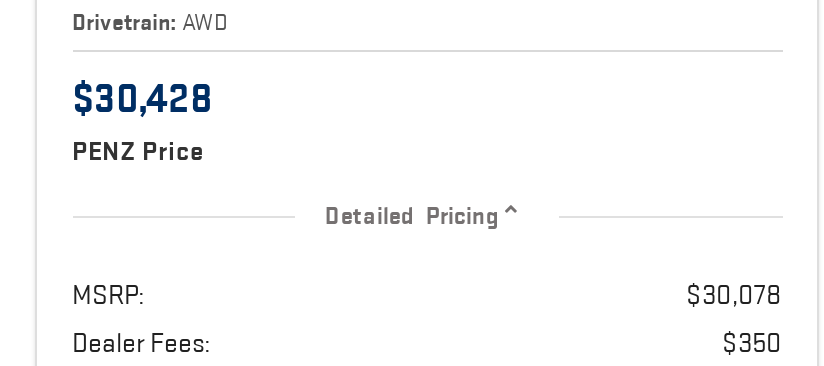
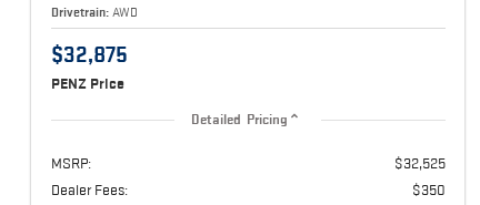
[72,73,212,119] $30,428 -> [51,41,127,66] $32,875
[686,277,782,309] $30,078 -> [394,154,445,171] $32,525

